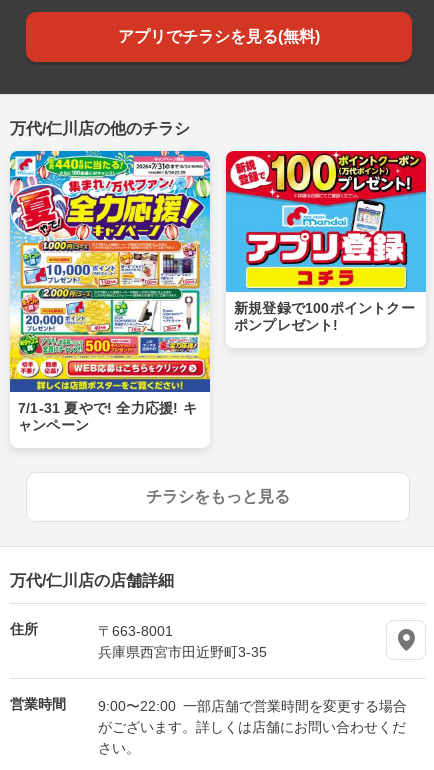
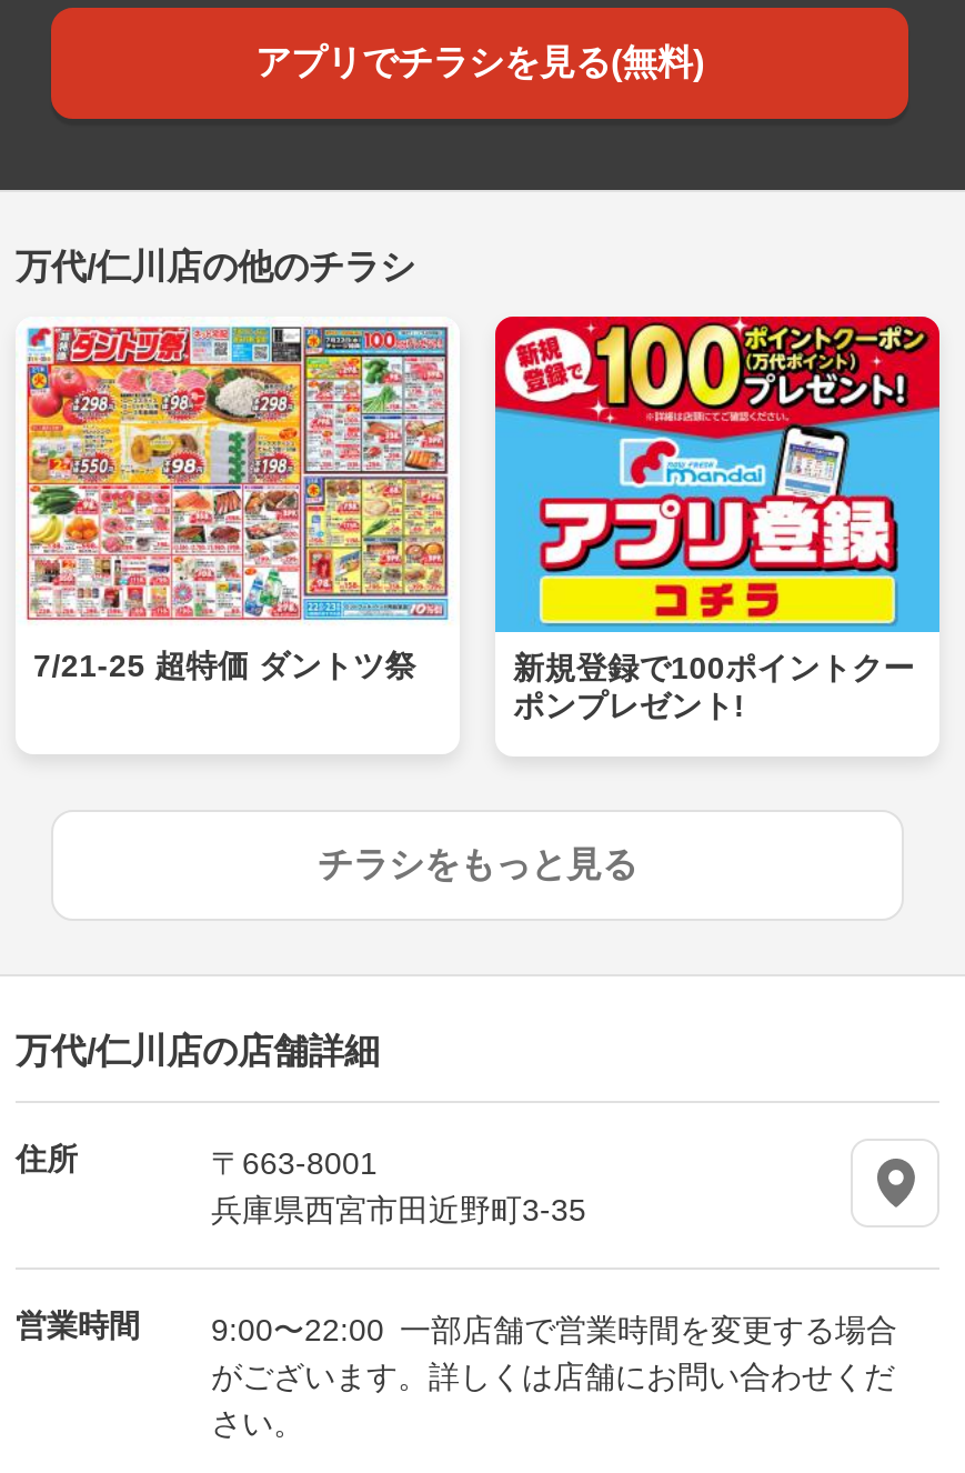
[9,150,211,433] [image] | 7/1-31 夏やで! 全力応援! キ | ャンペーン -> [16,318,460,683] [image] | 7/21-25 超特価 ダントツ祭

